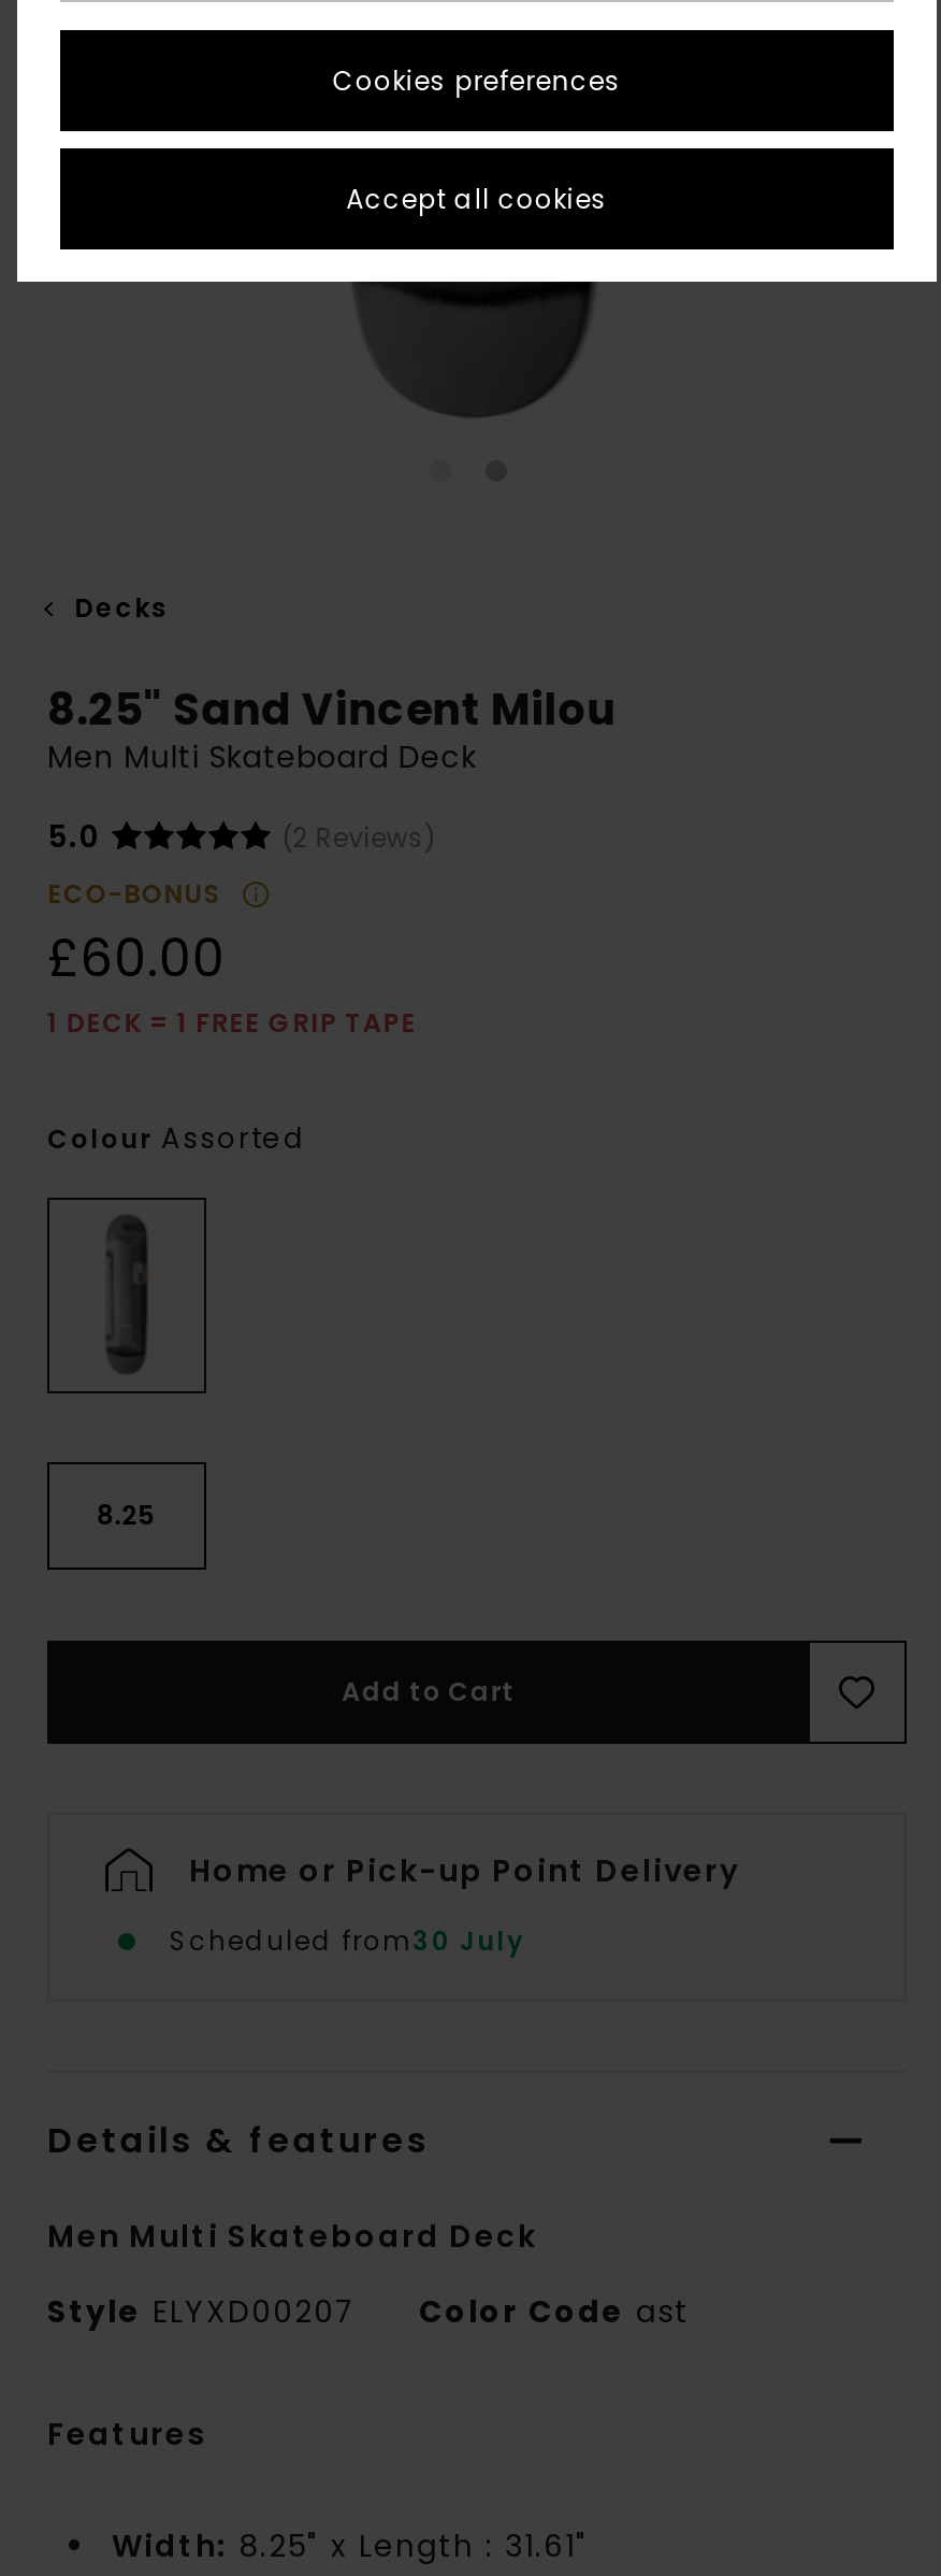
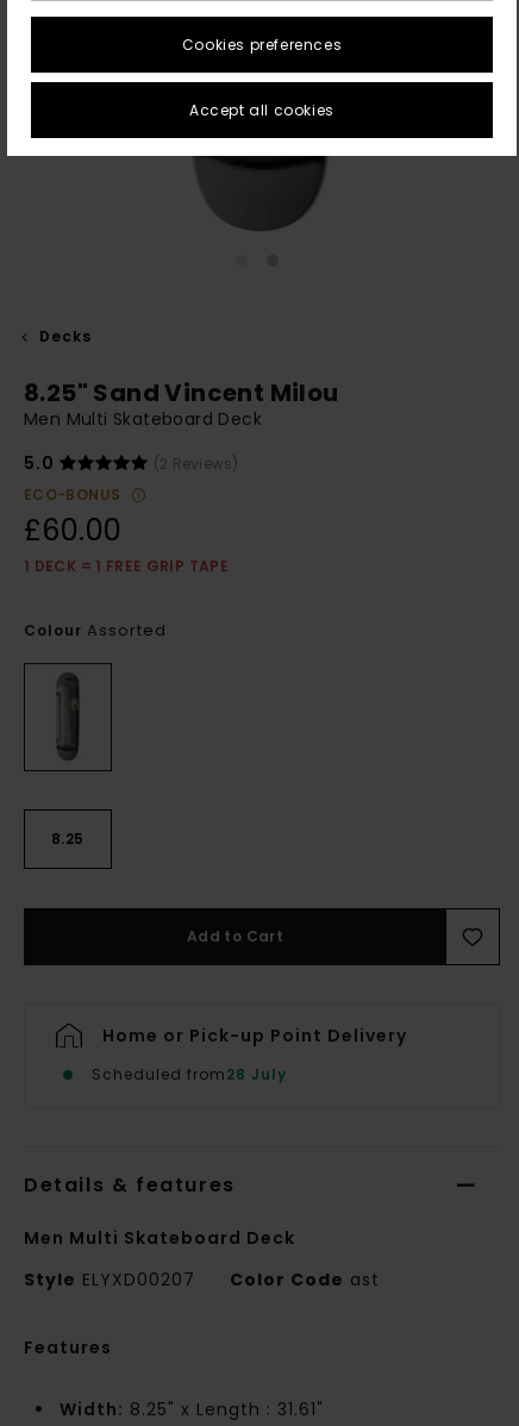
[170,1923,524,1960] Scheduled from30 July -> [92,1065,287,1085] Scheduled from28 July

